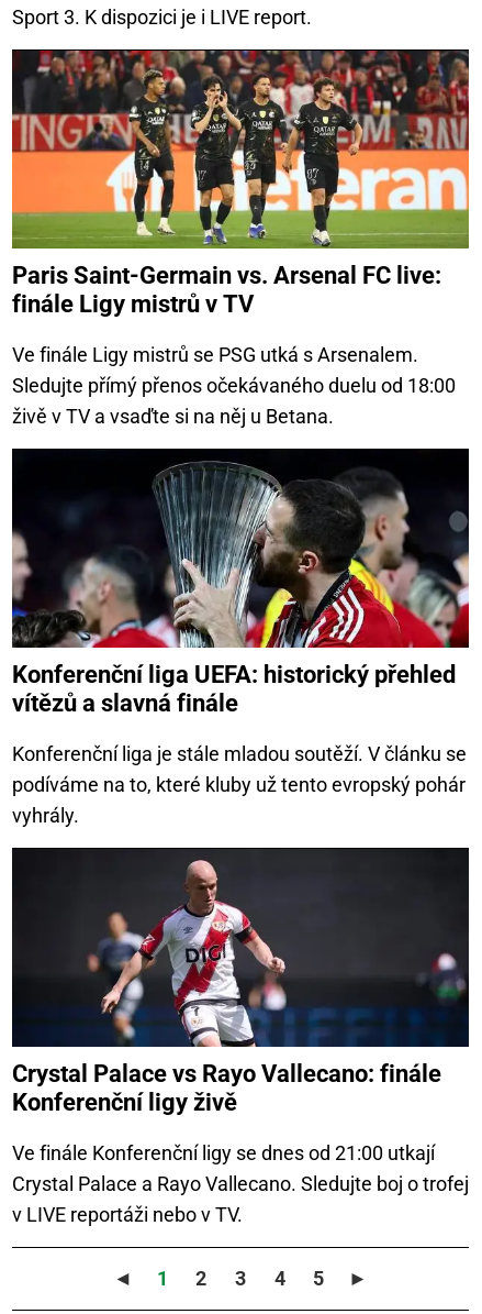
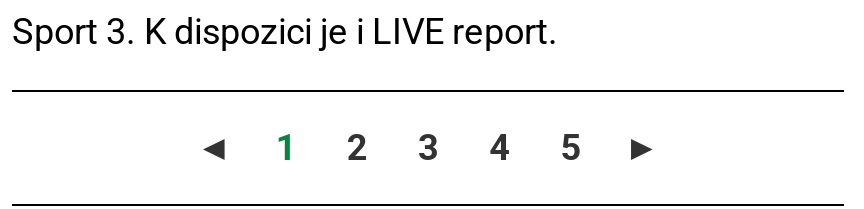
[11,49,470,428] [image] | Paris Saint-Germain vs. Arsenal FC live: | finále Ligy mistrů v TV | Ve finále Ligy mistrů se PSG utká s Arsenalem. | Sledujte přímý přenos očekávaného duelu od 18:00 | živě v TV a vsaďte si na něj u Betana. -> none
[11,448,470,827] [image] | Konferenční liga UEFA: historický přehled | vítězů a slavná finále | Konferenční liga je stále mladou soutěží. V článku se | podíváme na to, které kluby už tento evropský pohár | vyhrály. -> none
[11,847,470,1226] [image] | Crystal Palace vs Rayo Vallecano: finále | Konferenční ligy živě | Ve finále Konferenční ligy se dnes od 21:00 utkají | Crystal Palace a Rayo Vallecano. Sledujte boj o trofej | v LIVE reportáži nebo v TV. -> none

